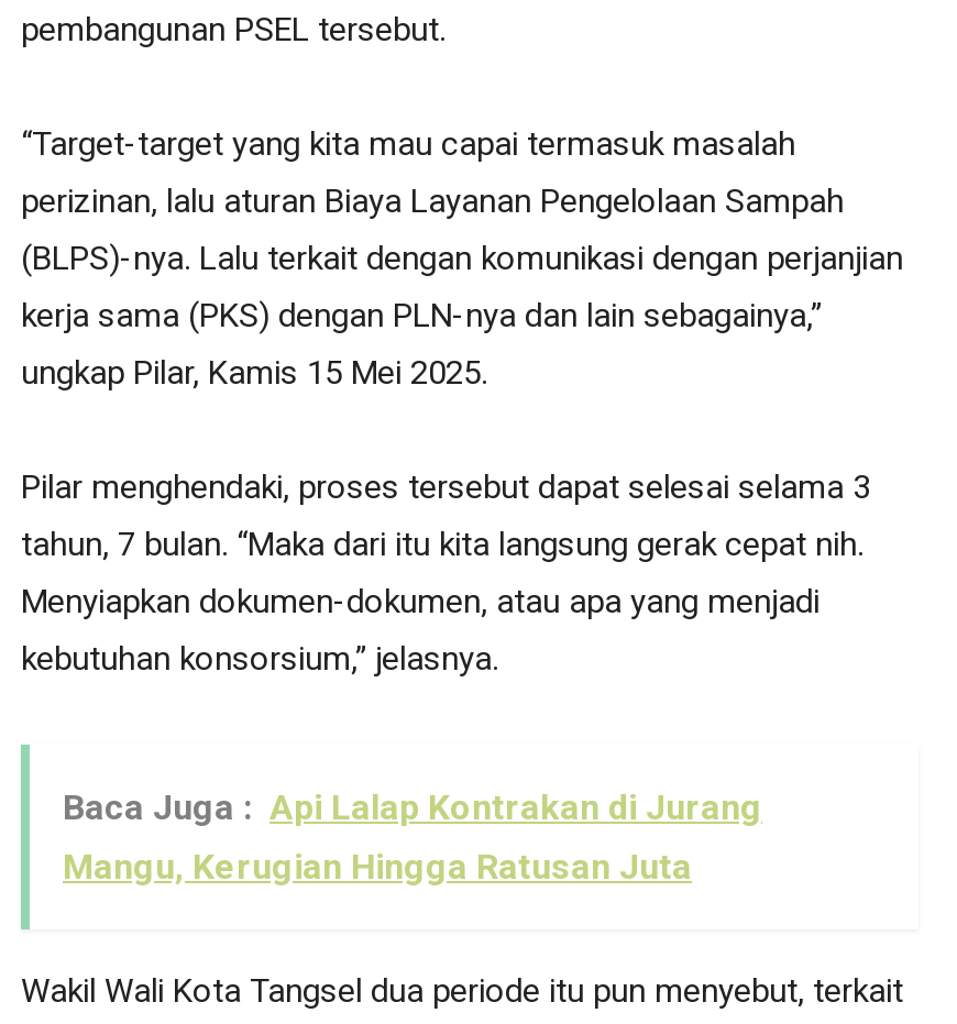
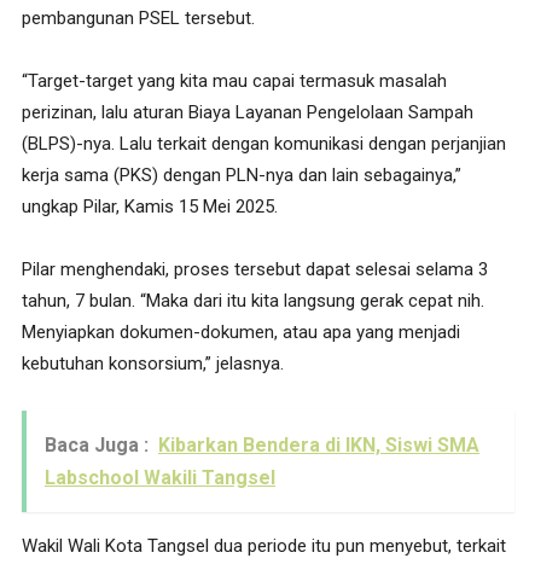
[63,787,762,888] Baca Juga : Api Lalap Kontrakan di Jurang | Mangu, Kerugian Hingga Ratusan Juta -> [45,434,479,490] Baca Juga : Kibarkan Bendera di IKN, Siswi SMA | Labschool Wakili Tangsel

